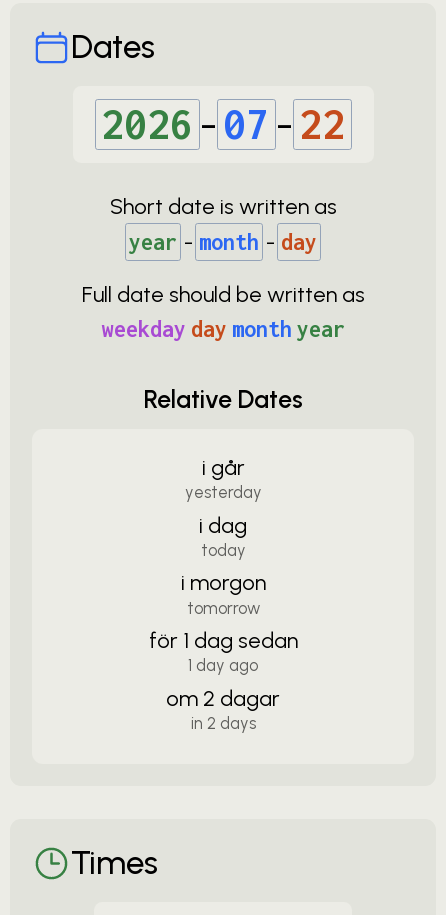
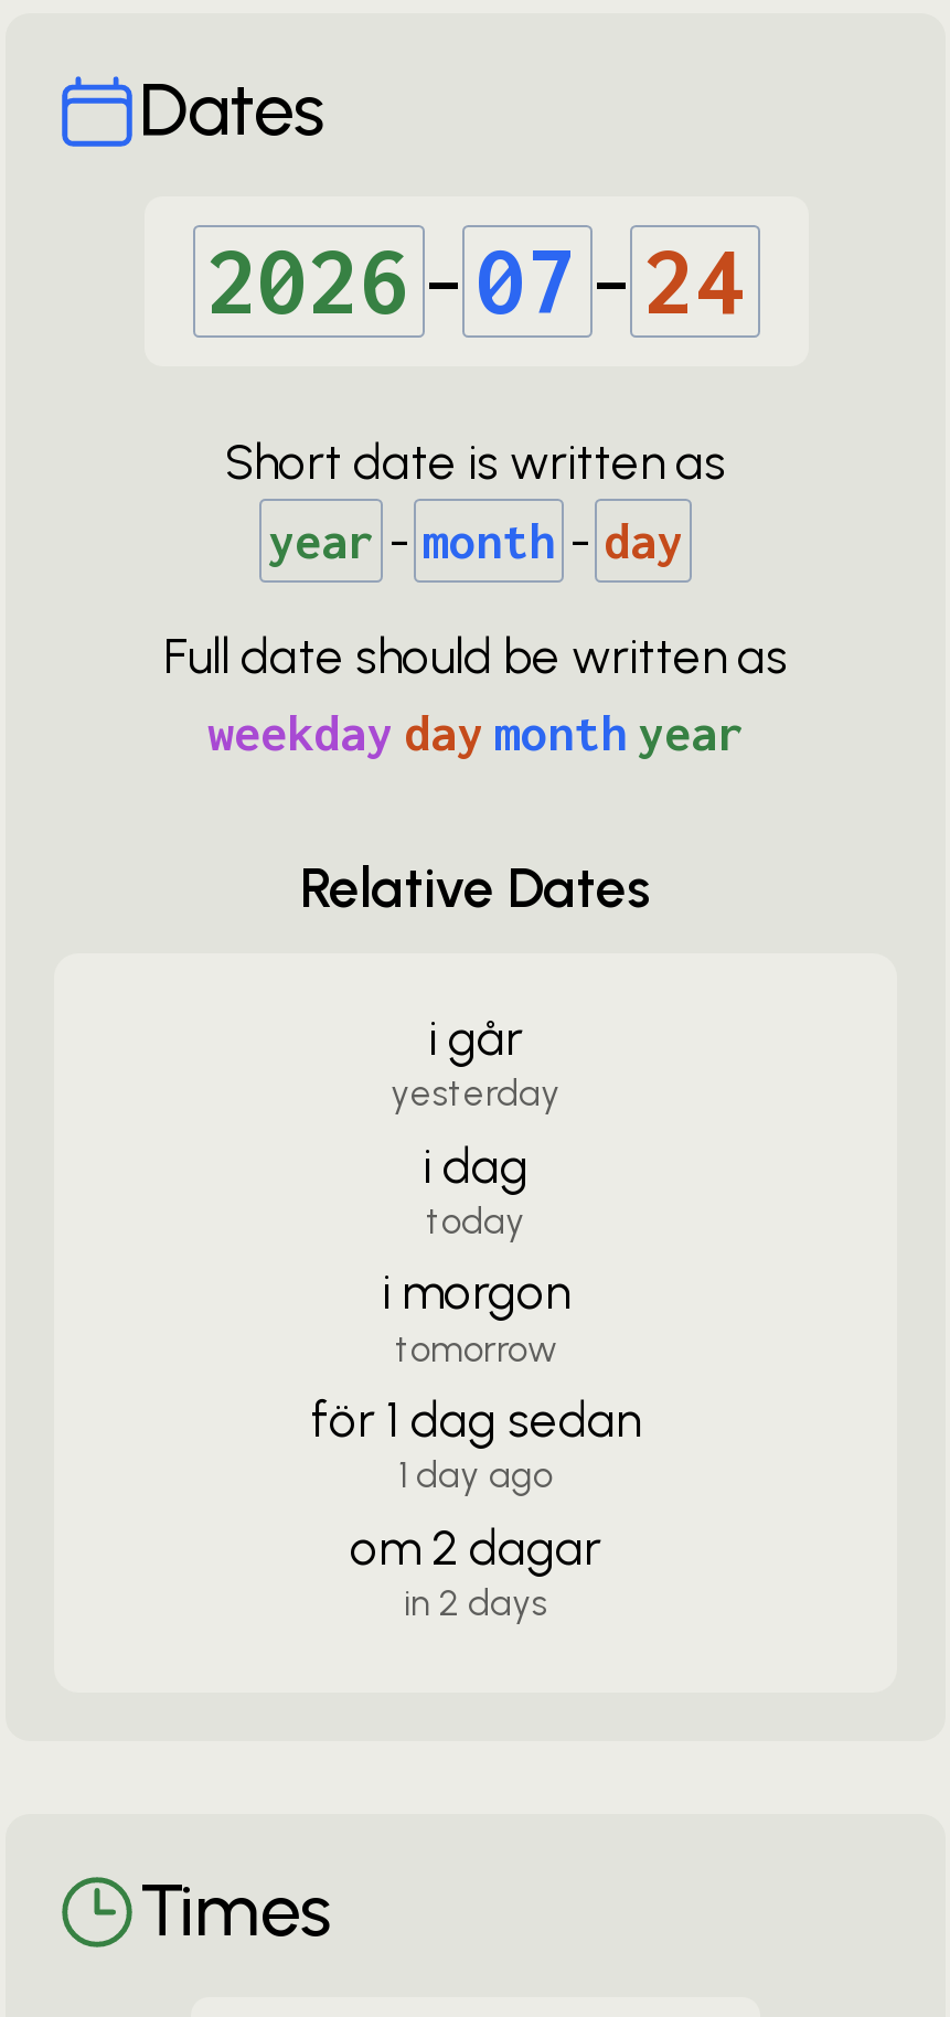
[101,100,345,149] 2026 - 07 - 22 -> [206,227,745,335] 2026 - 07 - 24

